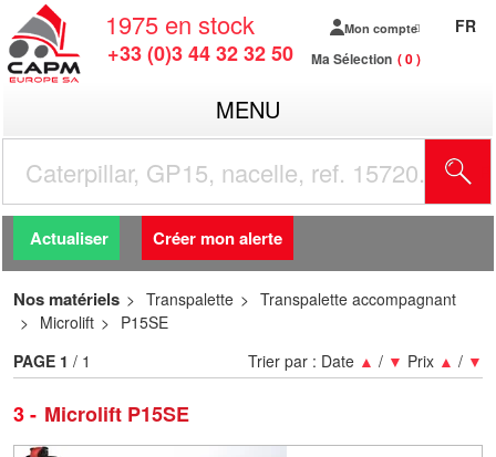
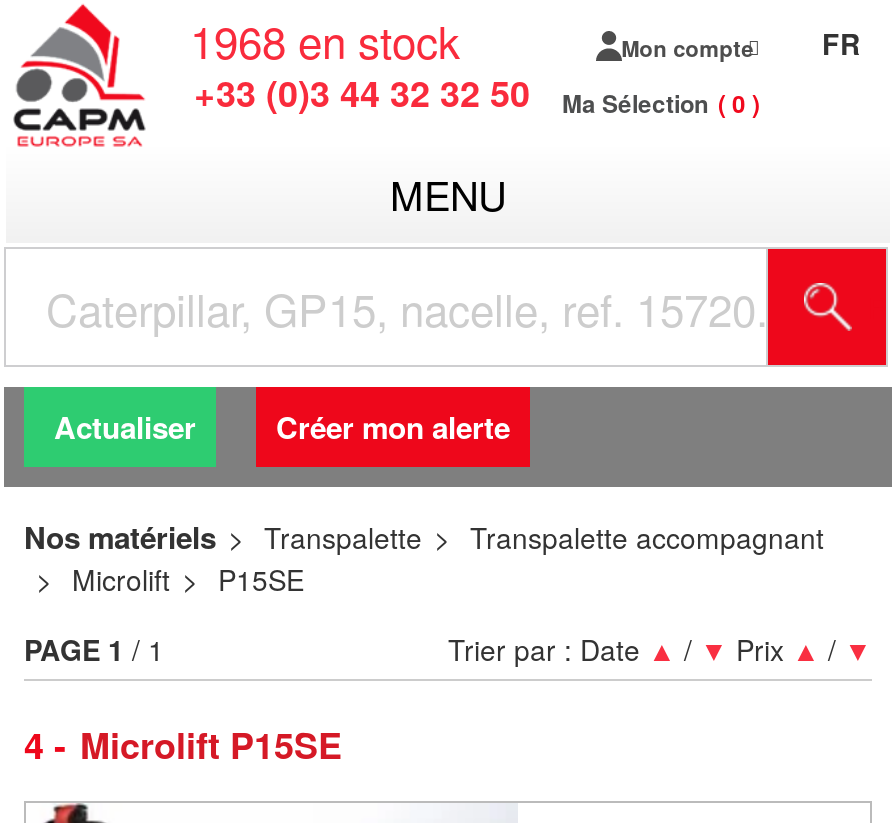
[105,7,255,41] 1975 en stock -> [190,9,460,71] 1968 en stock
[13,399,189,428] 3 Microlift P15SE -> [24,719,342,771] 4 Microlift P15SE

